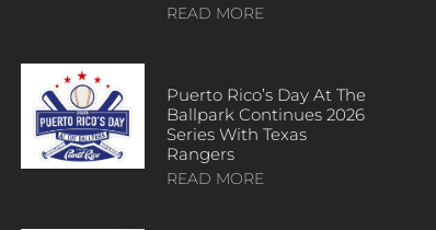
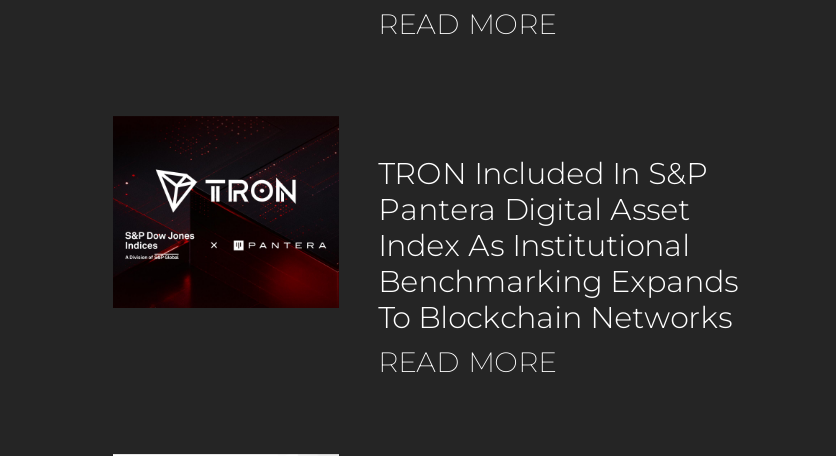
[20,62,365,170] [image] | Puerto Rico’s Day At The | Ballpark Continues 2026 | Series With Texas | Rangers -> [111,116,738,337] [image] | TRON Included In S&P | Pantera Digital Asset | Index As Institutional | Benchmarking Expands | To Blockchain Networks

